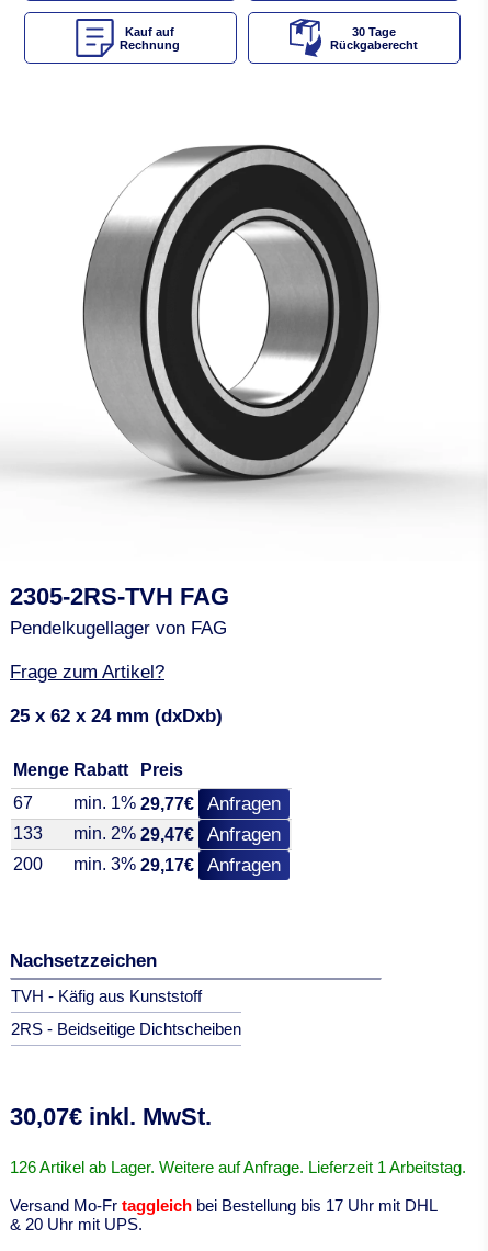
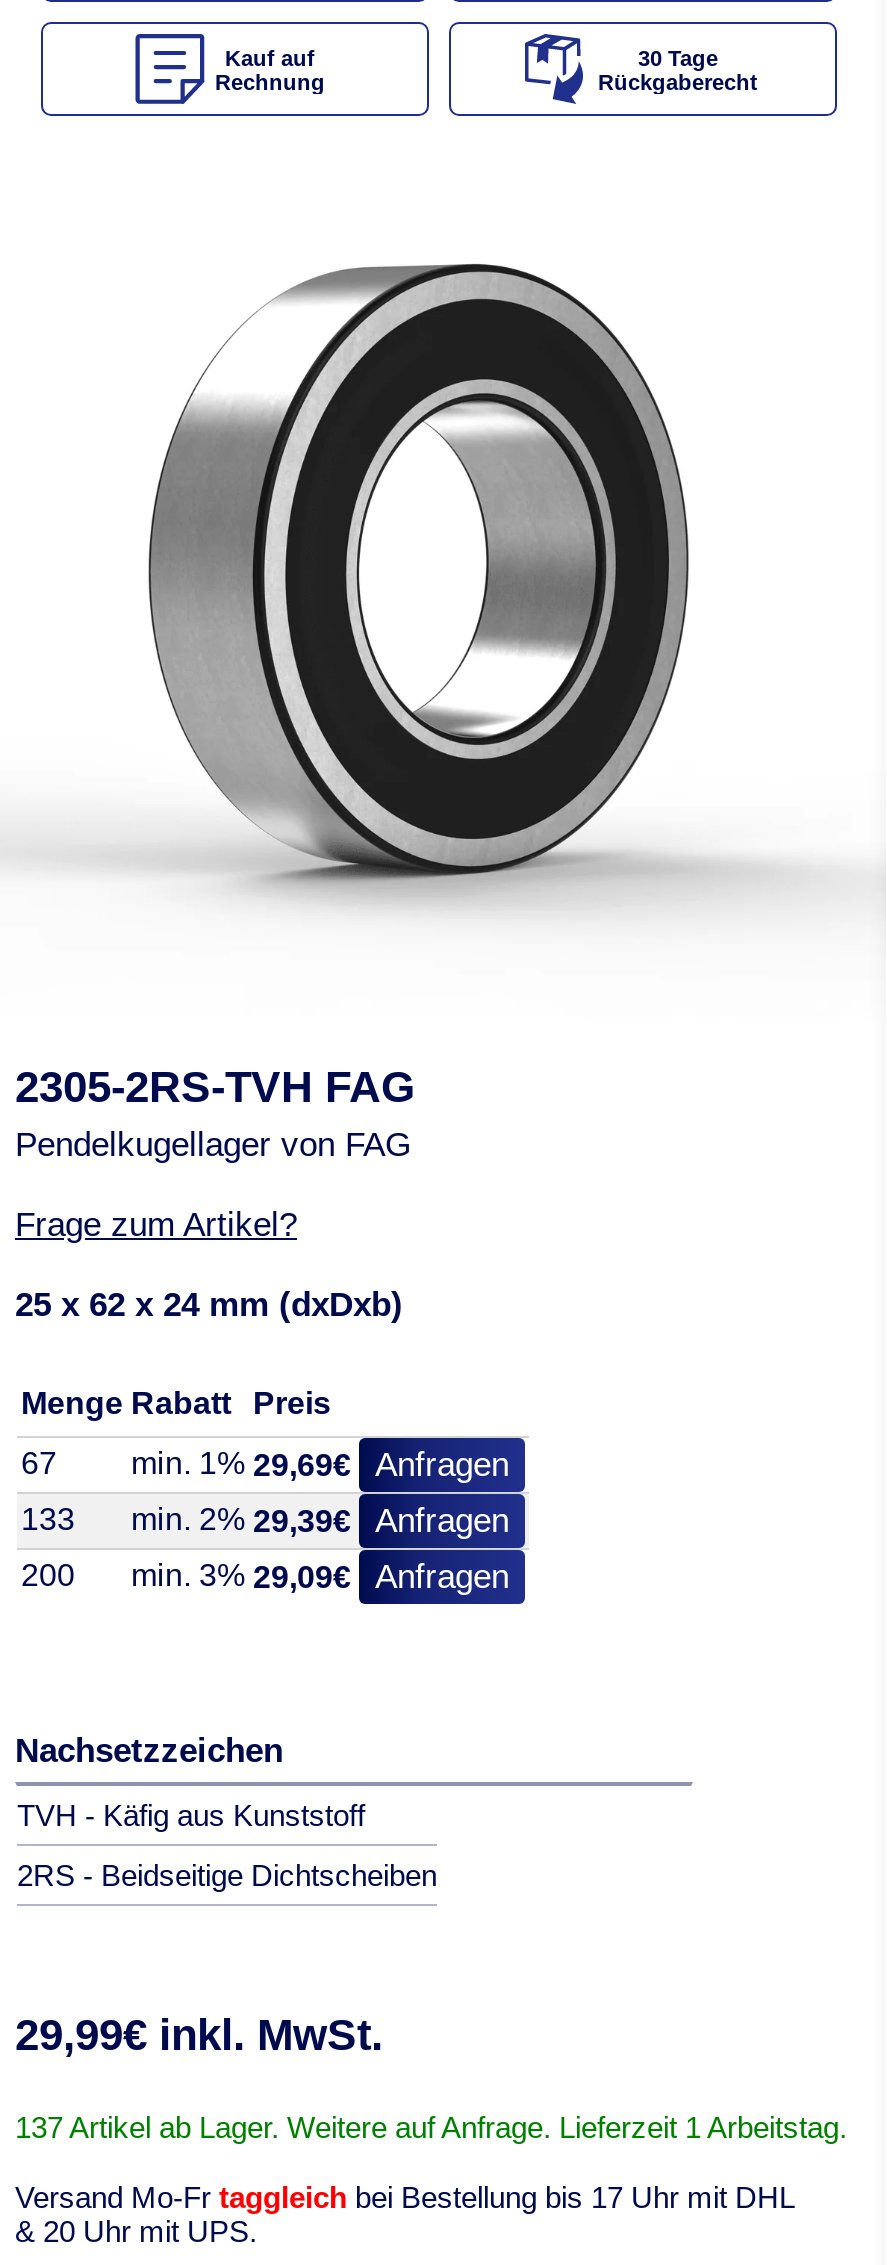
[73,794,281,815] min. 1% 29,77€ Anfragen -> [131,1447,509,1485] min. 1% 29,69€ Anfragen
[13,825,281,845] 133 min. 2% 29,47€ Anfragen -> [21,1503,509,1541] 133 min. 2% 29,39€ Anfragen
[13,855,281,876] 200 min. 3% 29,17€ Anfragen -> [21,1559,509,1597] 200 min. 3% 29,09€ Anfragen
[10,1103,212,1130] 30,07€ inkl. MwSt. -> [15,2010,383,2060] 29,99€ inkl. MwSt.
[10,1158,466,1176] 126 Artikel ab Lager. Weitere auf Anfrage. Lieferzeit 1 Arbeitstag. -> [15,2110,847,2144] 137 Artikel ab Lager. Weitere auf Anfrage. Lieferzeit 1 Arbeitstag.

